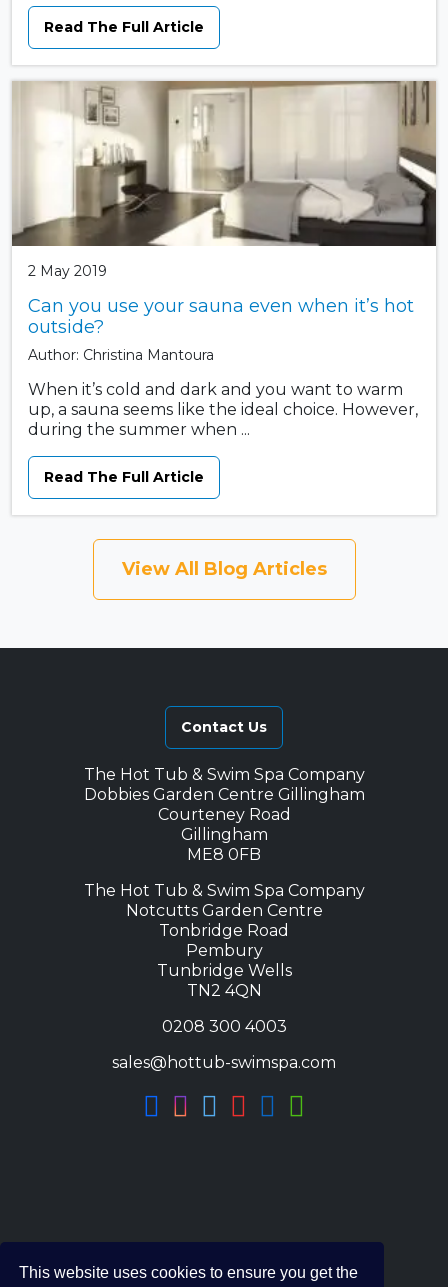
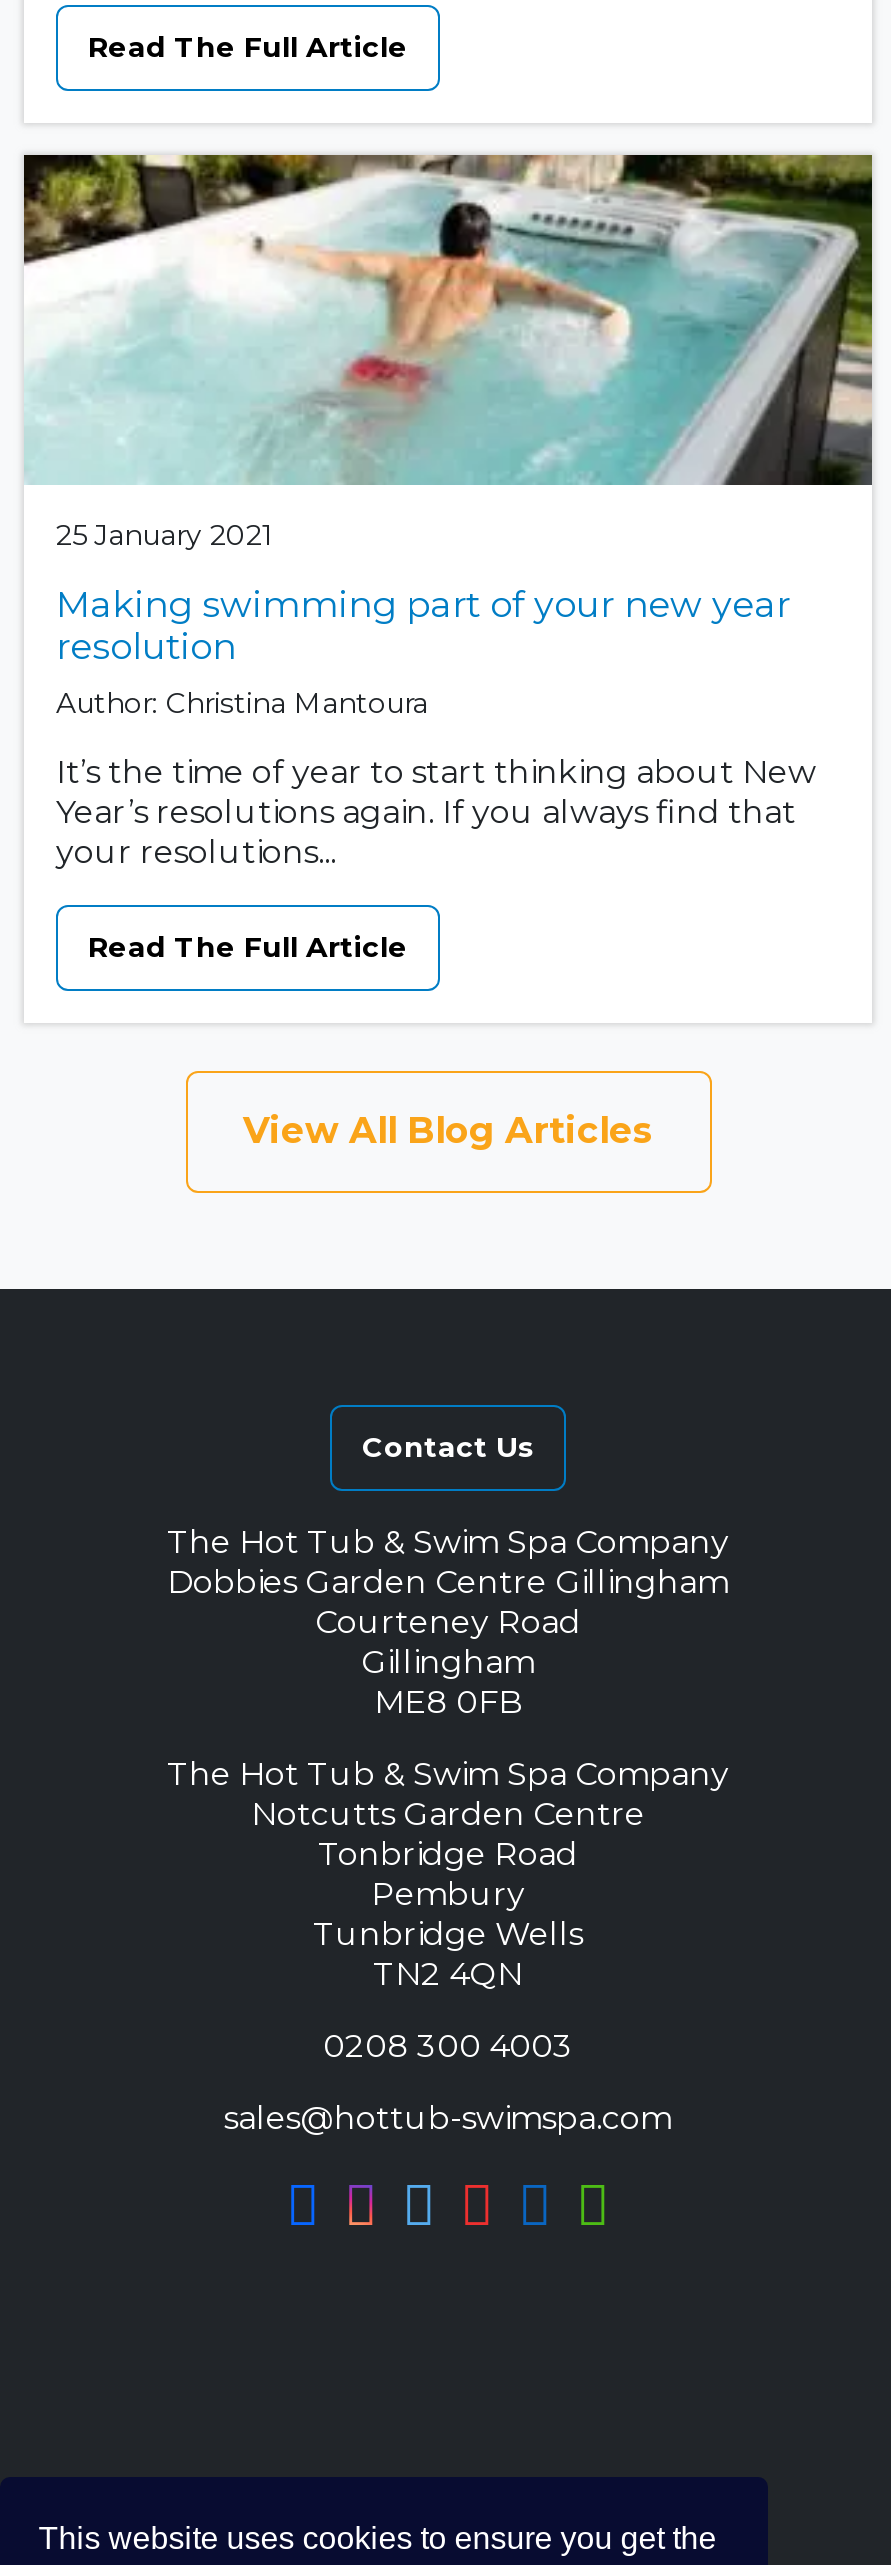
[11,80,437,280] [image] | 2 May 2019 -> [22,153,874,553] [image] | 25 January 2021
[28,295,414,338] Can you use your sauna even when it’s hot | outside? -> [56,583,790,669] Making swimming part of your new year | resolution
[28,380,418,439] When it’s cold and dark and you want to warm | up, a sauna seems like the ideal choice. However, | during the summer when ... -> [56,753,816,871] It’s the time of year to start thinking about New | Year’s resolutions again. If you always find that | your resolutions...

